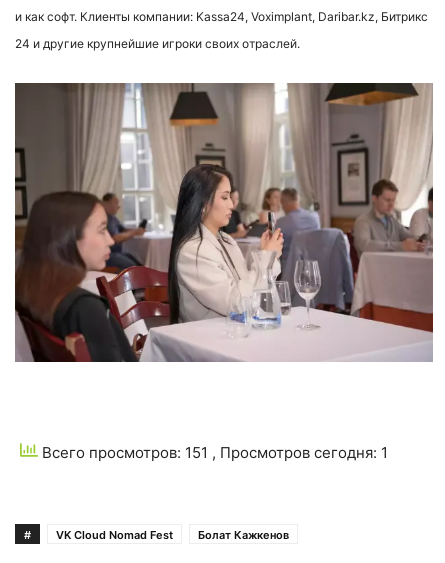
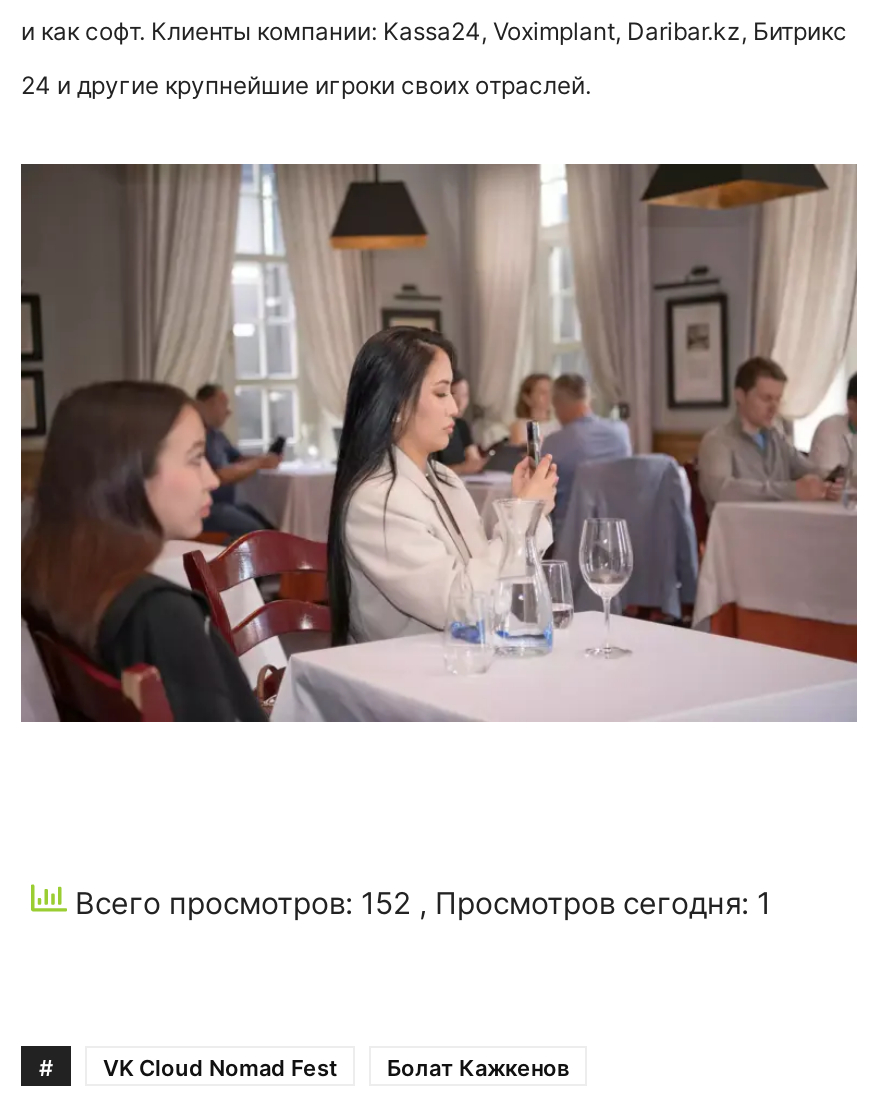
[38,443,388,462] Всего просмотров: 151, Просмотров сегодня: 1 -> [67,884,771,922] Всего просмотров: 152, Просмотров сегодня: 1

